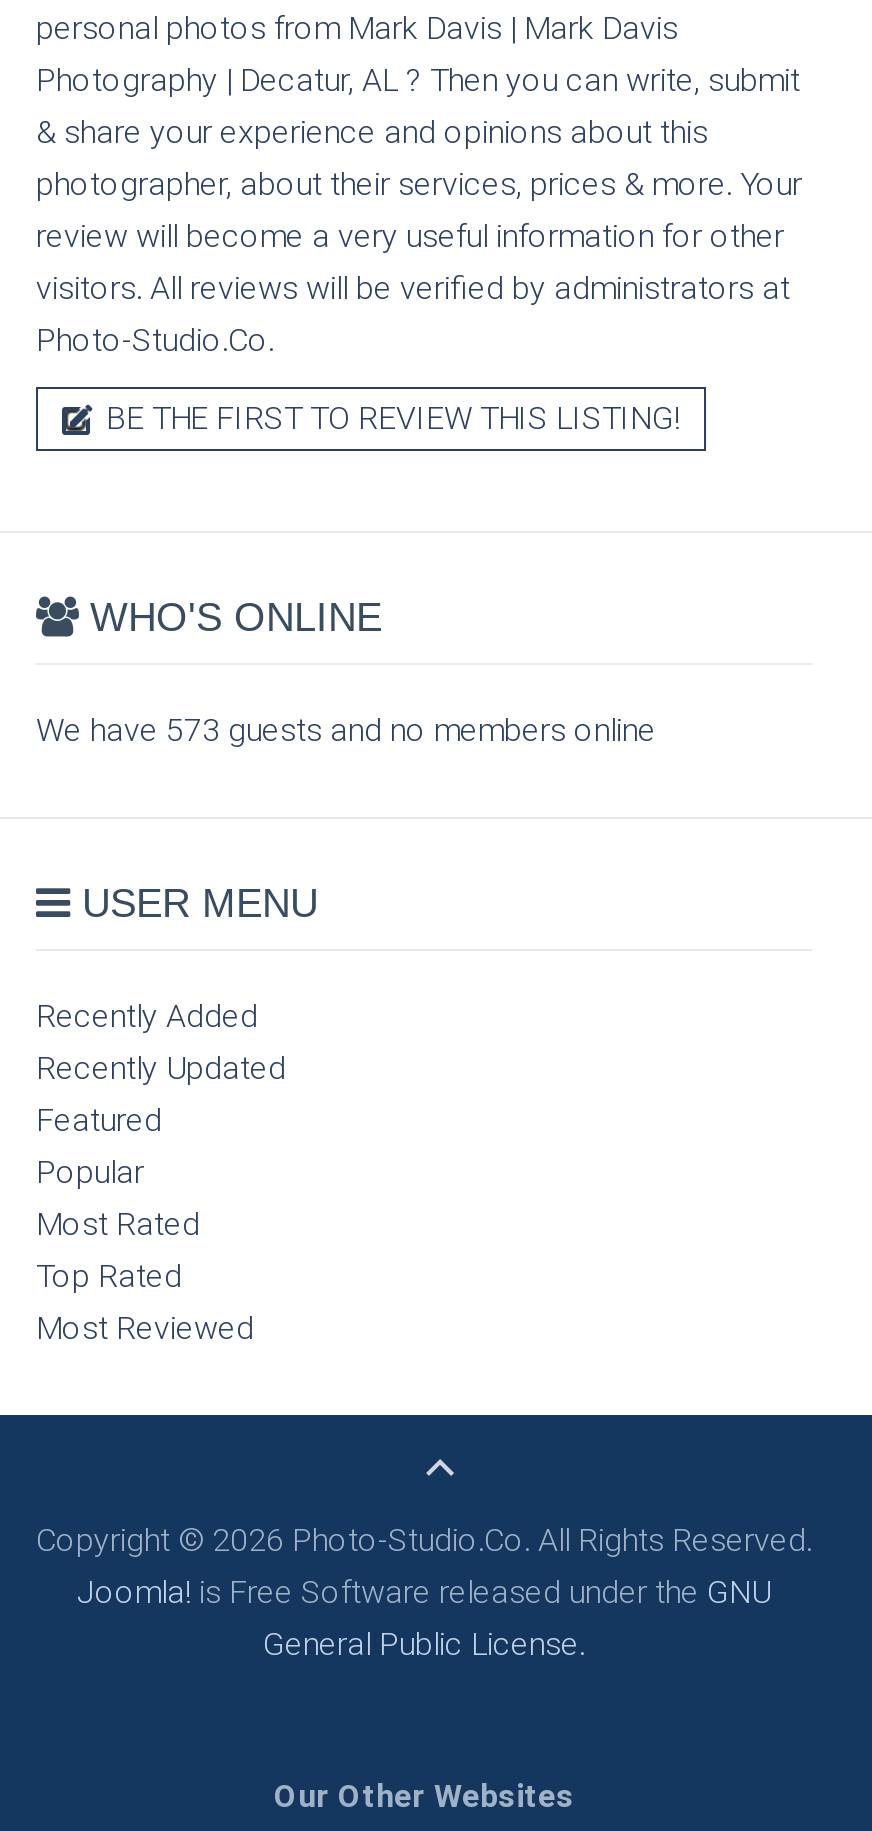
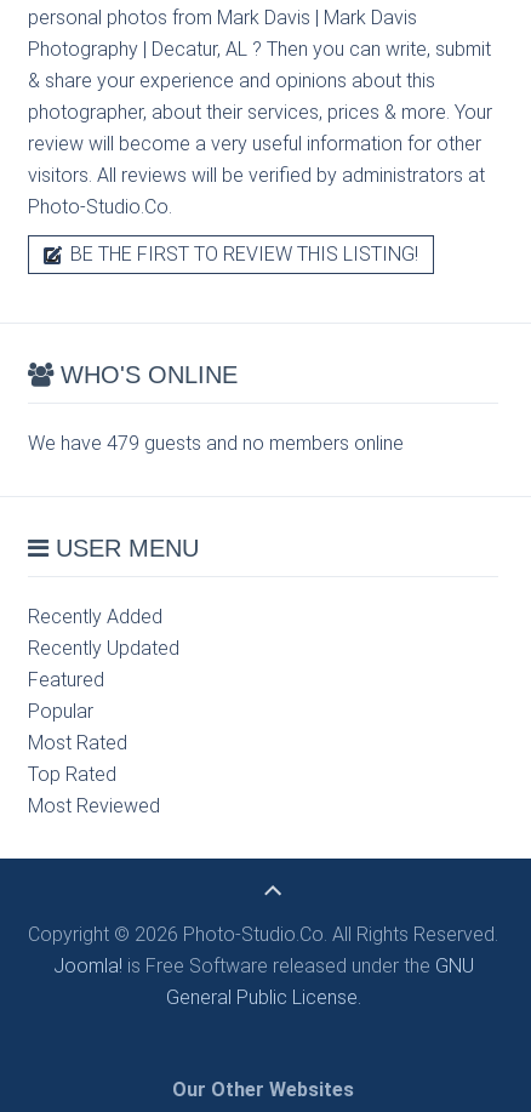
[36,711,656,749] We have 573 guests and no members online -> [28,432,404,455] We have 479 guests and no members online

